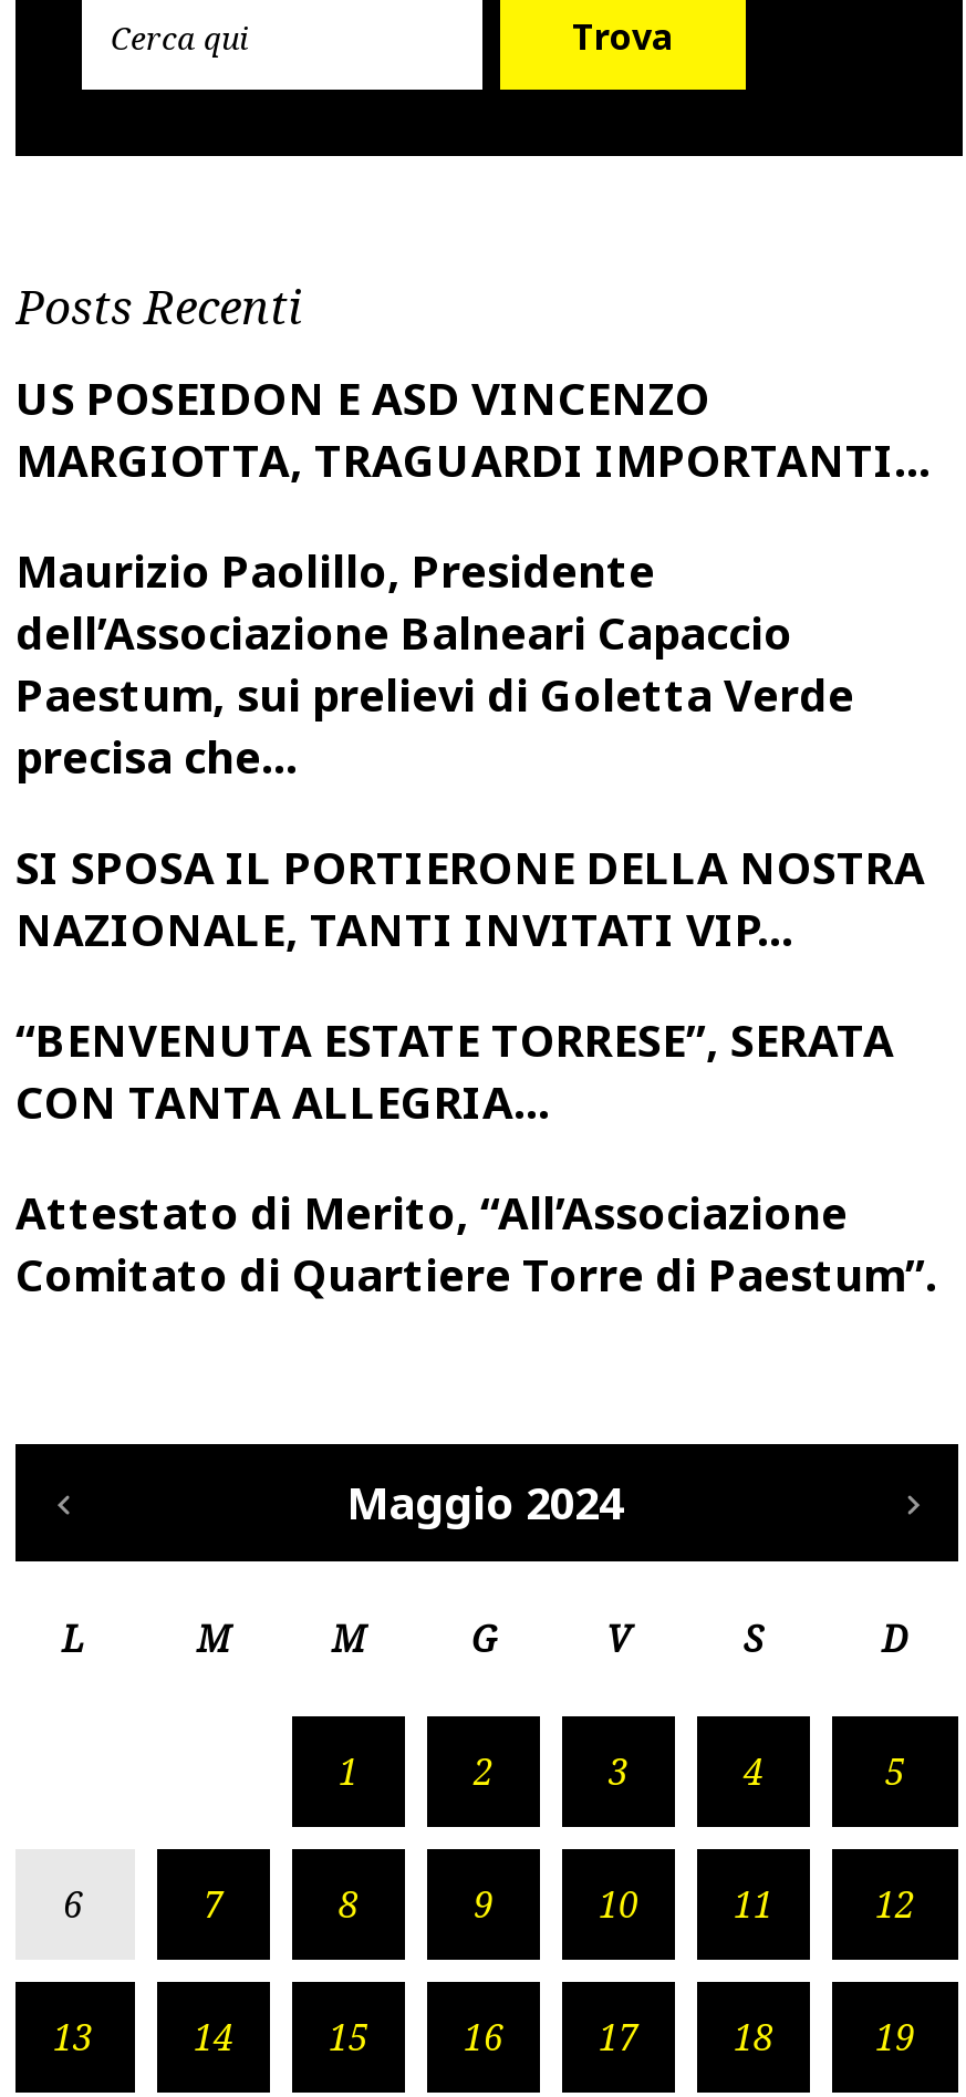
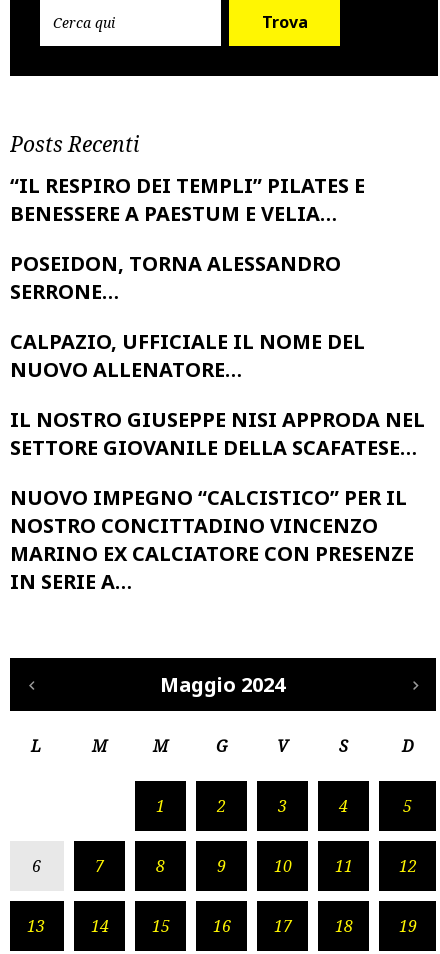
[15,368,932,490] US POSEIDON E ASD VINCENZO | MARGIOTTA, TRAGUARDI IMPORTANTI… -> [10,172,365,227] “IL RESPIRO DEI TEMPLI” PILATES E | BENESSERE A PAESTUM E VELIA…
[15,540,854,786] Maurizio Paolillo, Presidente | dell’Associazione Balneari Capaccio | Paestum, sui prelievi di Goletta Verde | precisa che… -> [10,250,341,305] POSEIDON, TORNA ALESSANDRO | SERRONE…
[15,837,925,959] SI SPOSA IL PORTIERONE DELLA NOSTRA | NAZIONALE, TANTI INVITATI VIP… -> [10,328,365,383] CALPAZIO, UFFICIALE IL NOME DEL | NUOVO ALLENATORE…
[15,1010,894,1131] “BENVENUTA ESTATE TORRESE”, SERATA | CON TANTA ALLEGRIA… -> [10,406,425,461] IL NOSTRO GIUSEPPE NISI APPRODA NEL | SETTORE GIOVANILE DELLA SCAFATESE…
[15,1182,936,1304] Attestato di Merito, “All’Associazione | Comitato di Quartiere Torre di Paestum”. -> [10,484,414,595] NUOVO IMPEGNO “CALCISTICO” PER IL | NOSTRO CONCITTADINO VINCENZO | MARINO EX CALCIATORE CON PRESENZE | IN SERIE A…

